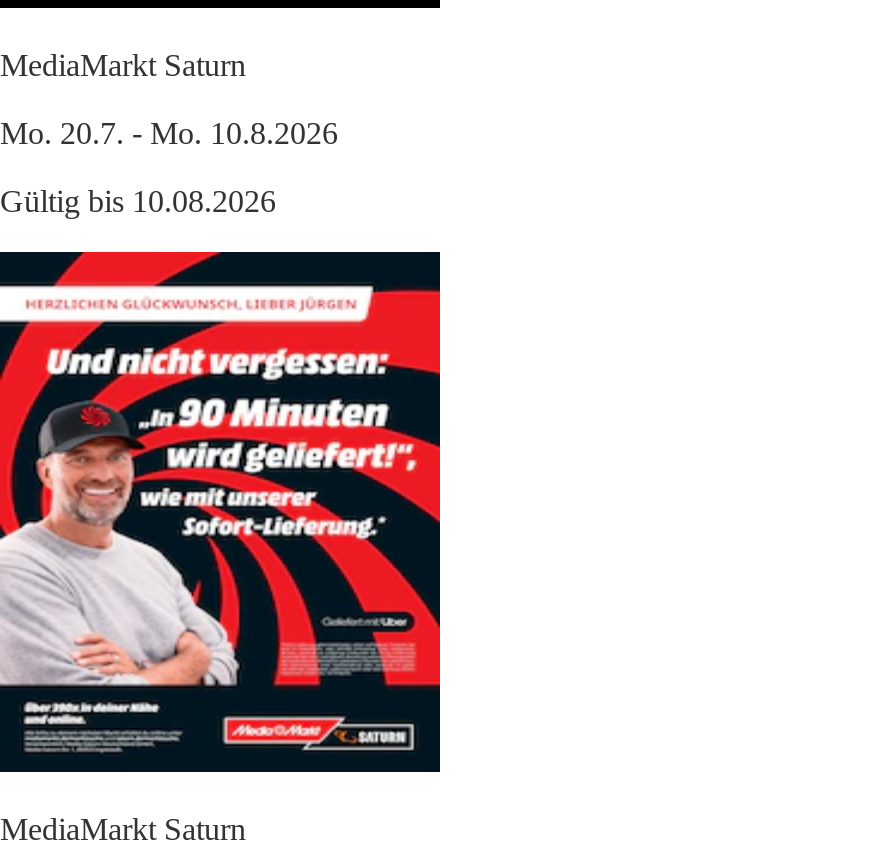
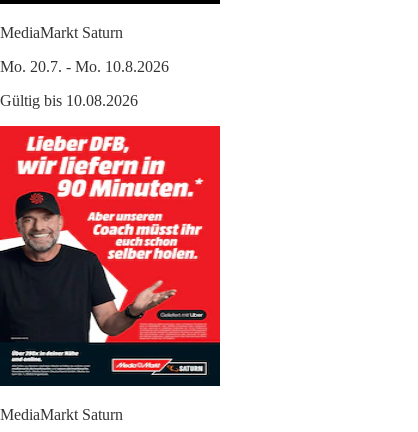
[6,250,442,688] [image] -> [3,125,221,344] [image]

